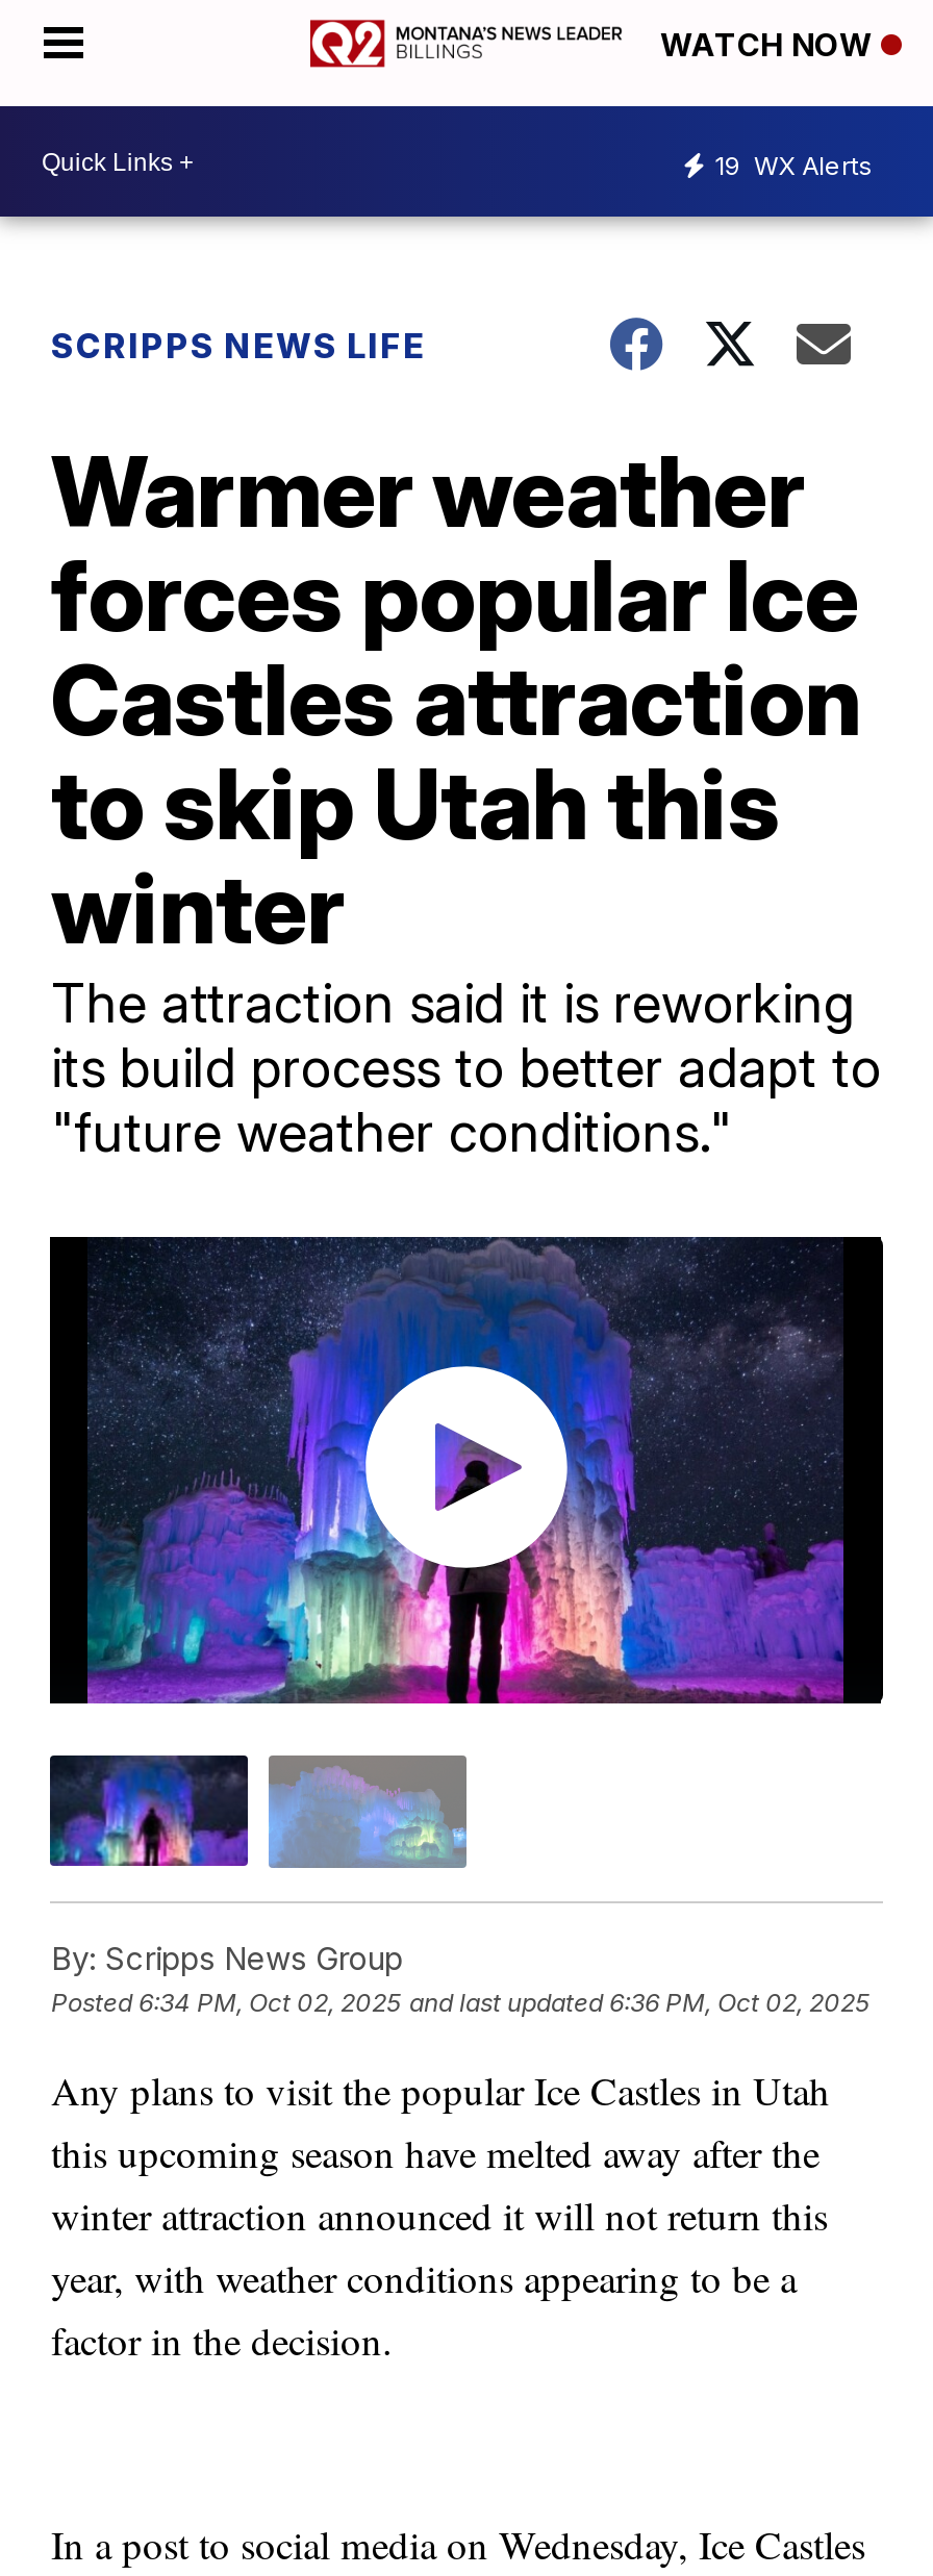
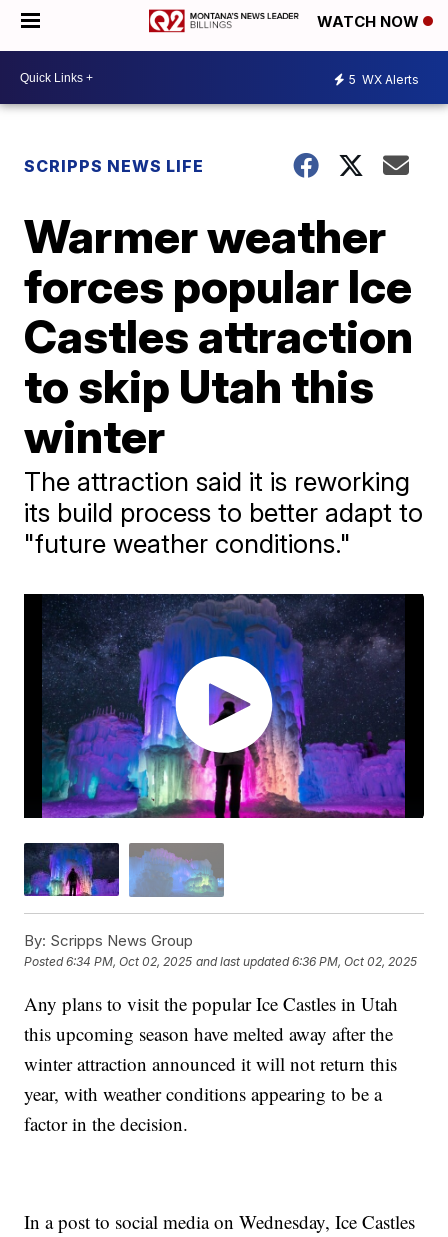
[714,149,873,180] 19 WX Alerts -> [349,71,419,86] 5 WX Alerts

